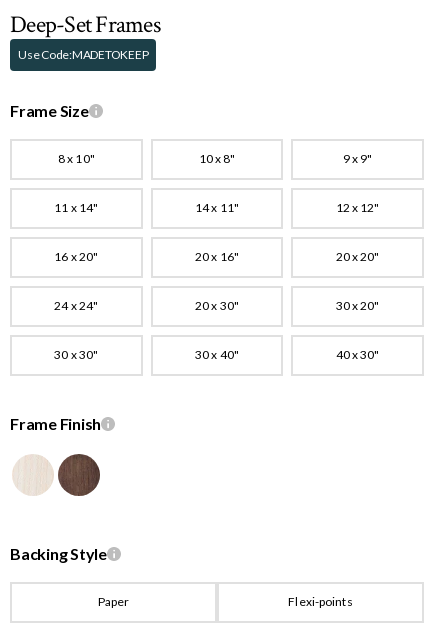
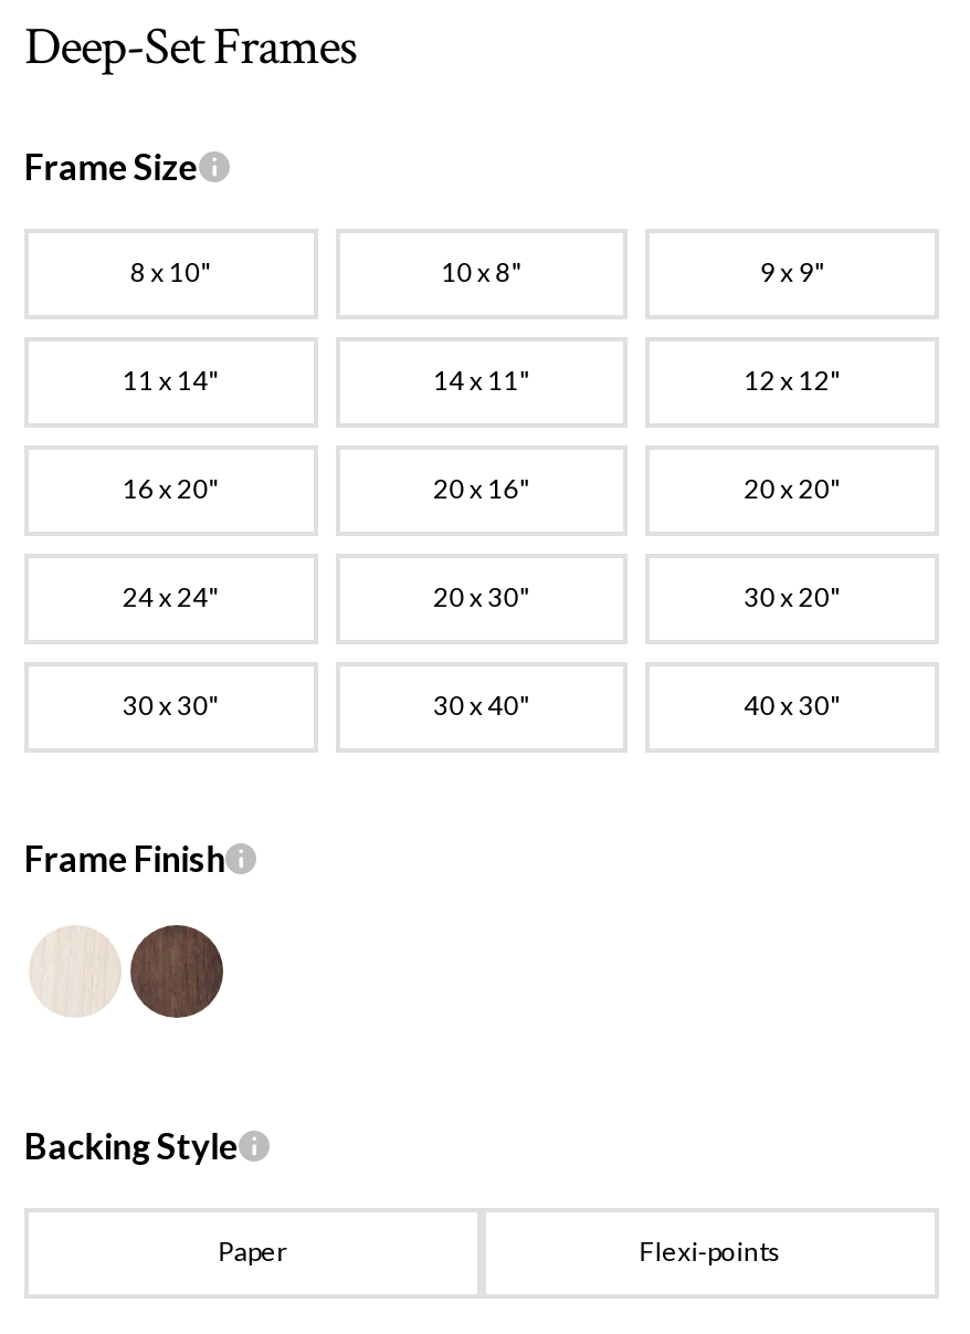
[18,47,148,62] Use Code:MADETOKEEP -> none

